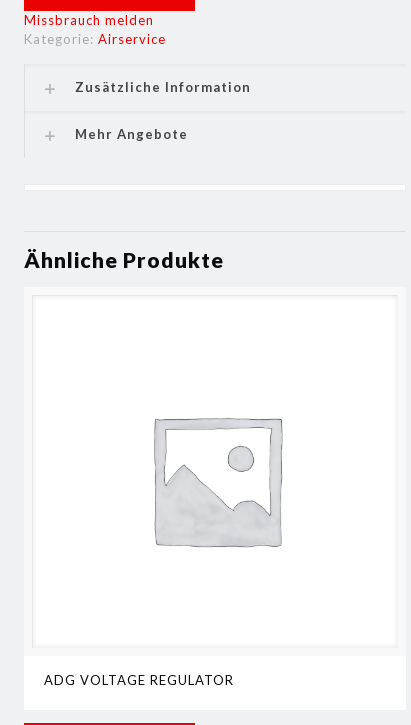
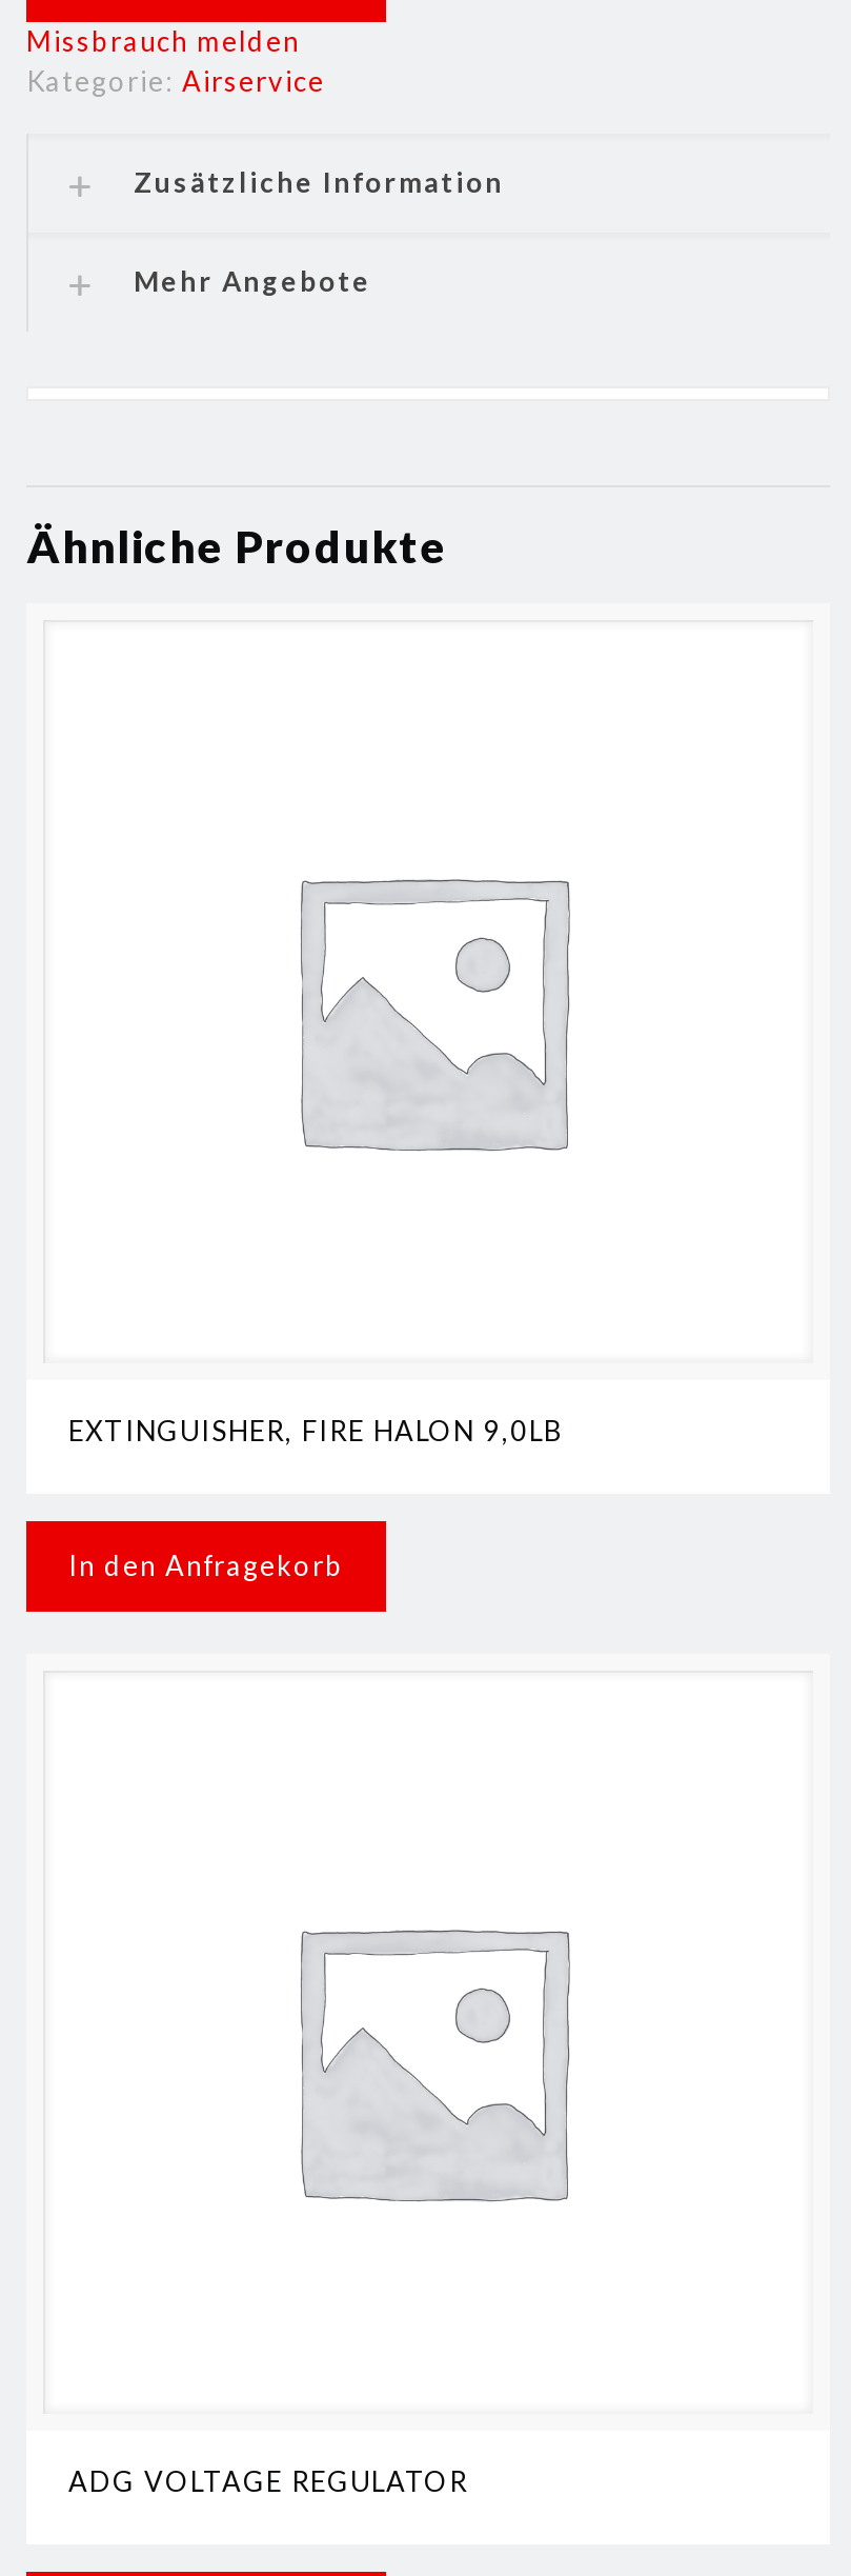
none -> [68,1414,563,1447] EXTINGUISHER, FIRE HALON 9,0LB
none -> [68,1549,344,1582] In den Anfragekorb

